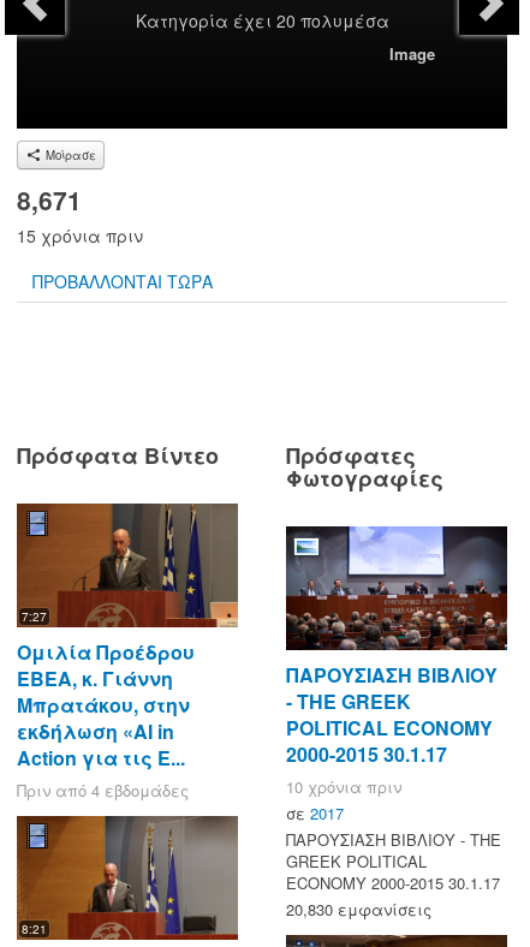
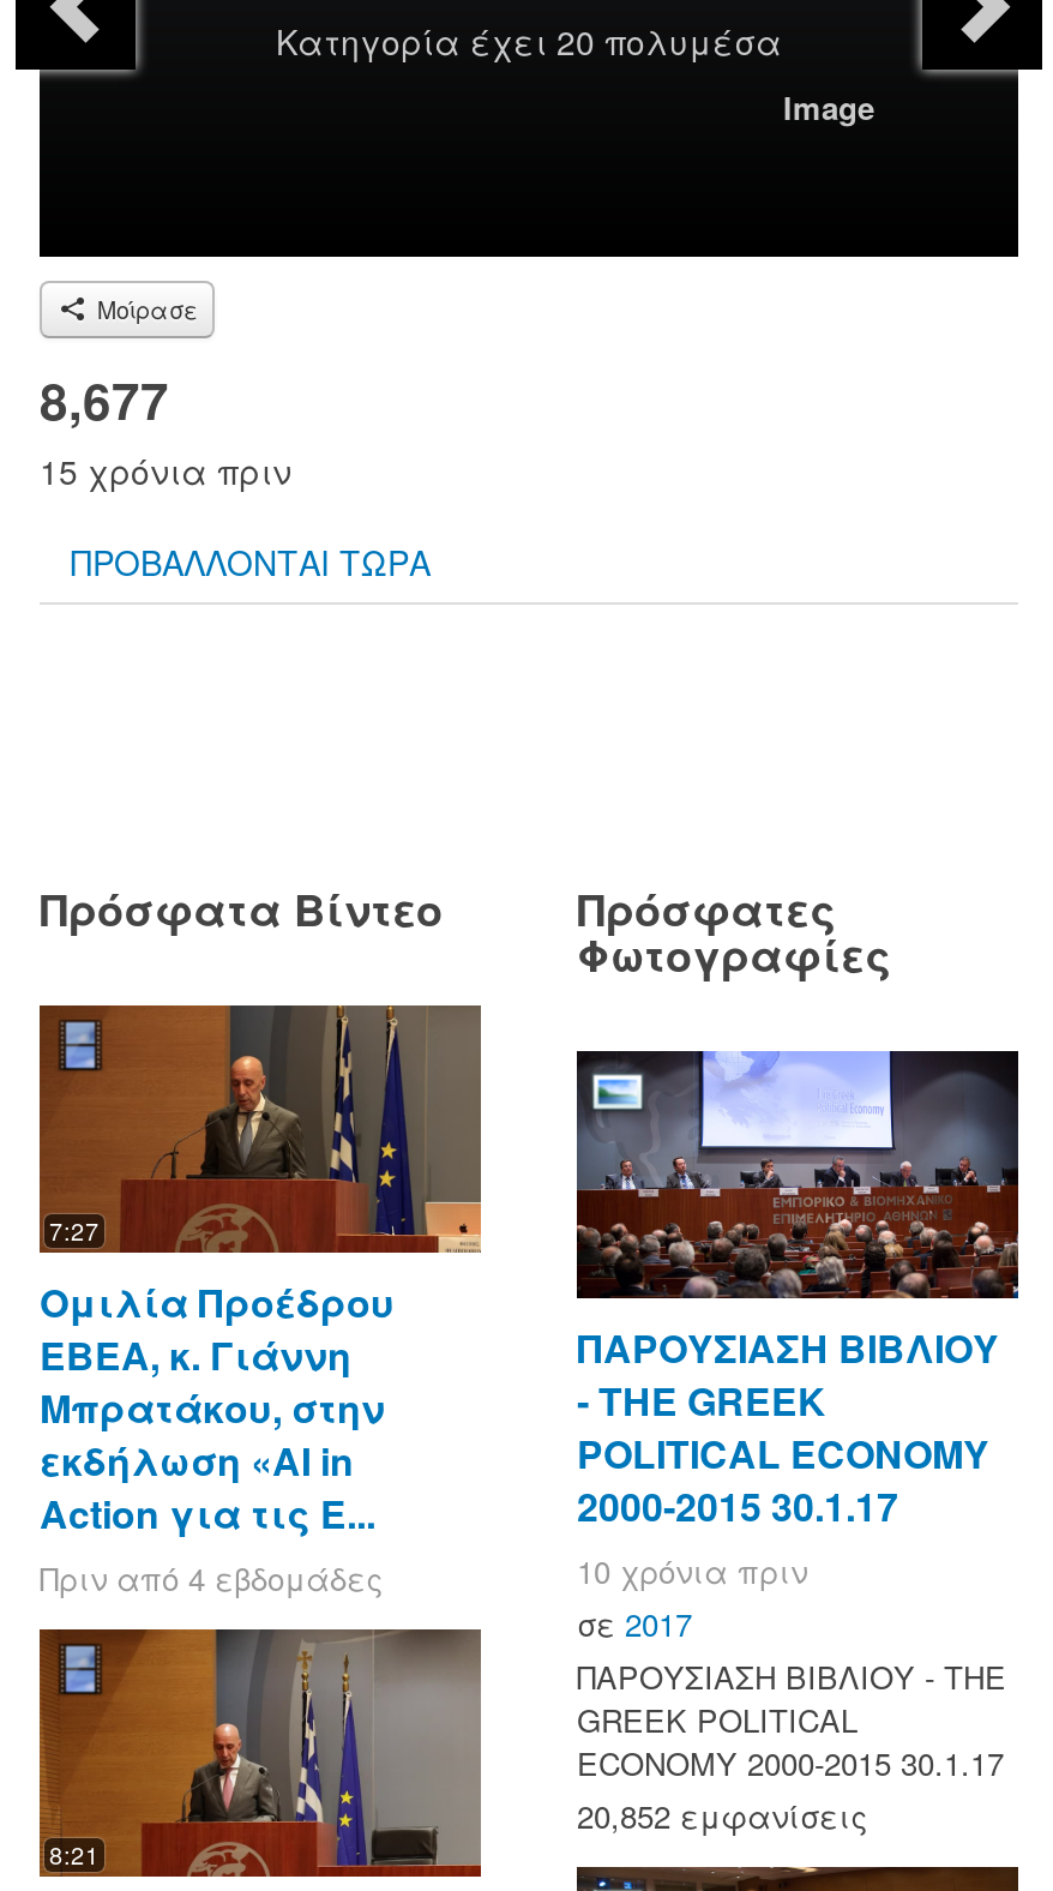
[17,181,82,217] 8,671 -> [40,362,169,434] 8,677
[286,898,431,920] 20,830 εμφανίσεις -> [577,1792,867,1838] 20,852 εμφανίσεις

